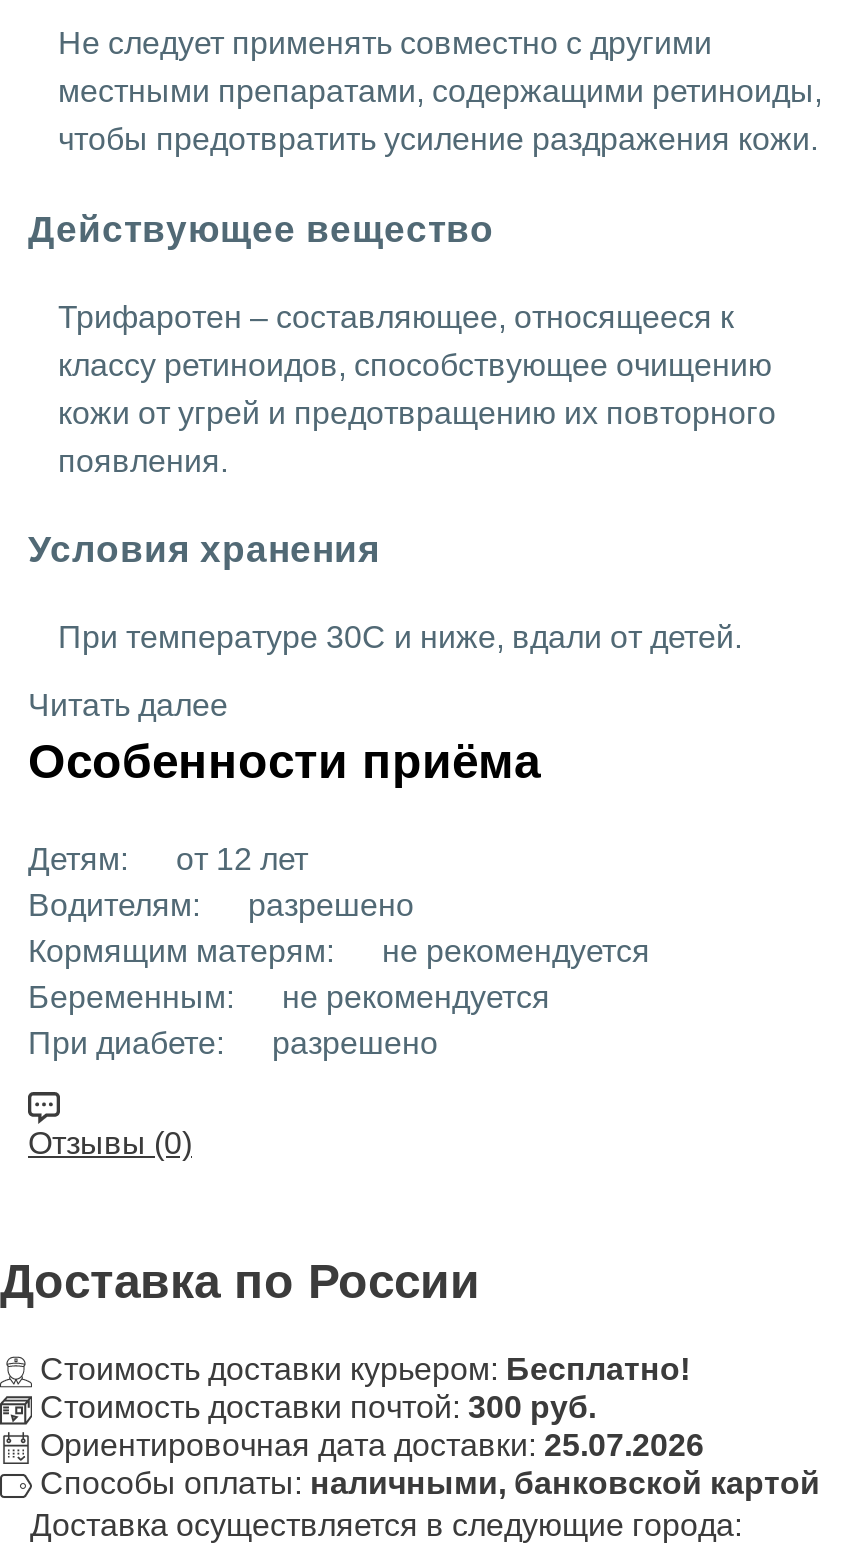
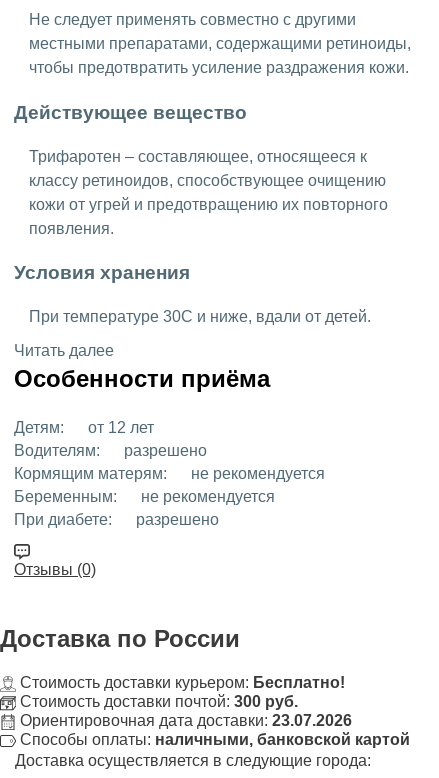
[32,1428,704,1462] Ориентировочная дата доставки: 25.07.2026 -> [16,712,352,729] Ориентировочная дата доставки: 23.07.2026

